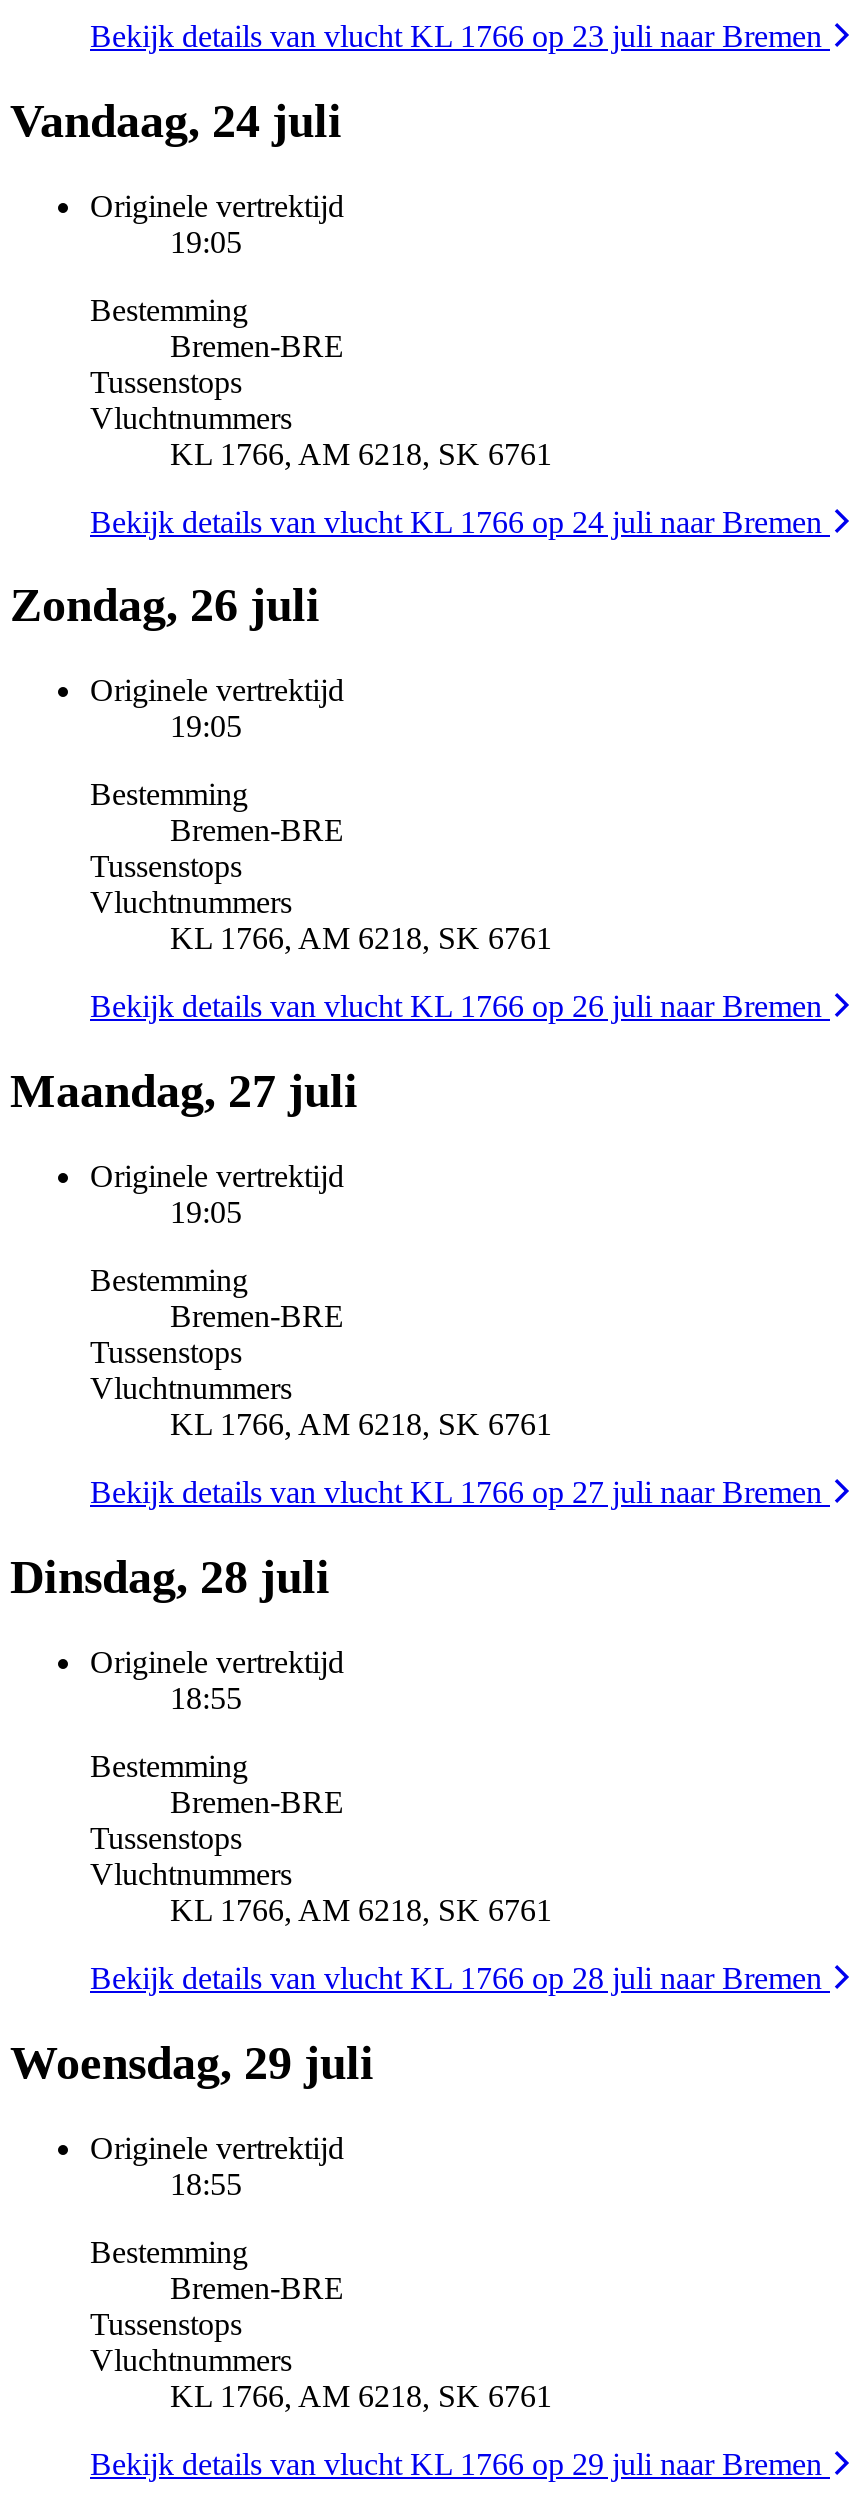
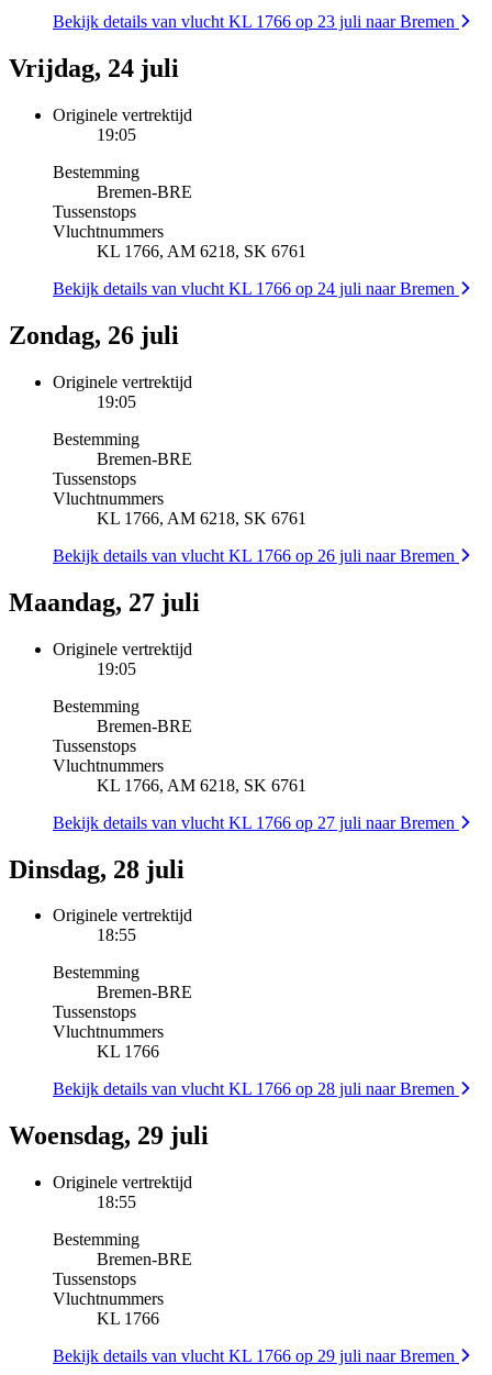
[10,94,342,146] Vandaag, 24 juli -> [9,54,179,83] Vrijdag, 24 juli
[170,1893,552,1927] KL 1766, AM 6218, SK 6761 -> [97,1042,159,1061] KL 1766
[170,2378,552,2412] KL 1766, AM 6218, SK 6761 -> [97,1309,159,1328] KL 1766

